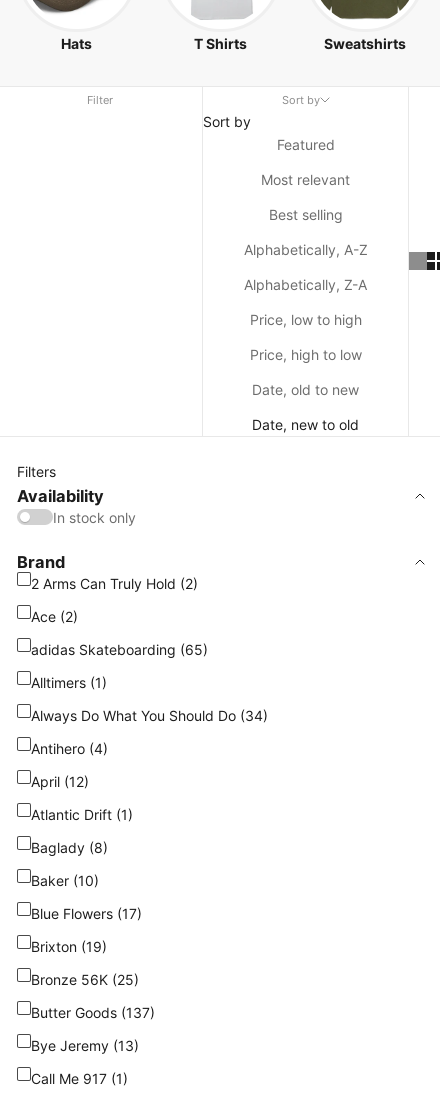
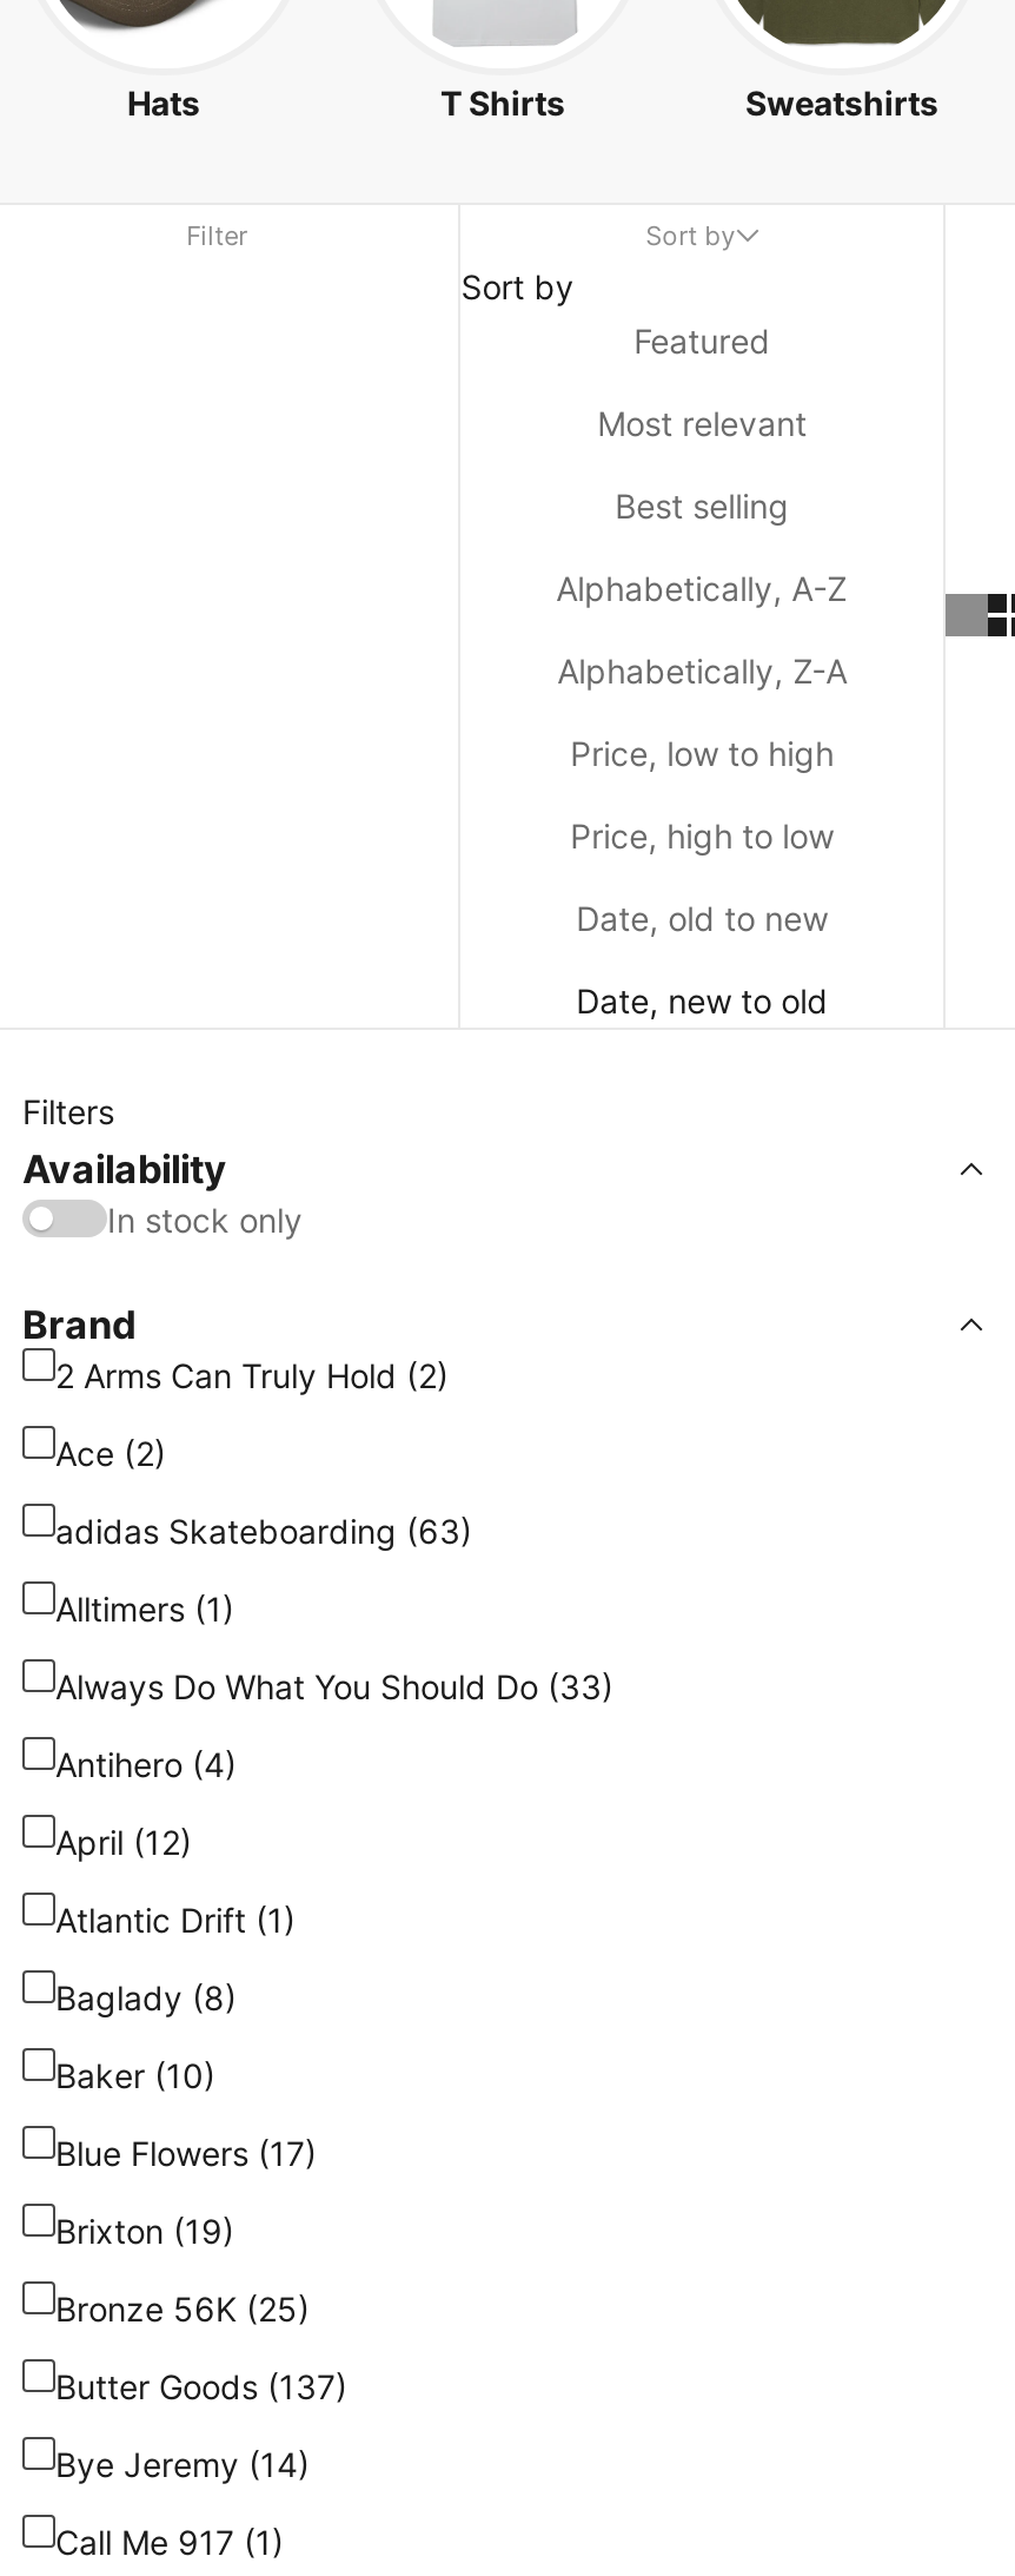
[31,641,208,658] adidas Skateboarding (65) -> [55,1511,472,1551] adidas Skateboarding (63)
[31,707,268,724] Always Do What You Should Do (34) -> [55,1666,613,1706] Always Do What You Should Do (33)
[31,1037,139,1054] Bye Jeremy (13) -> [55,2444,310,2484] Bye Jeremy (14)

